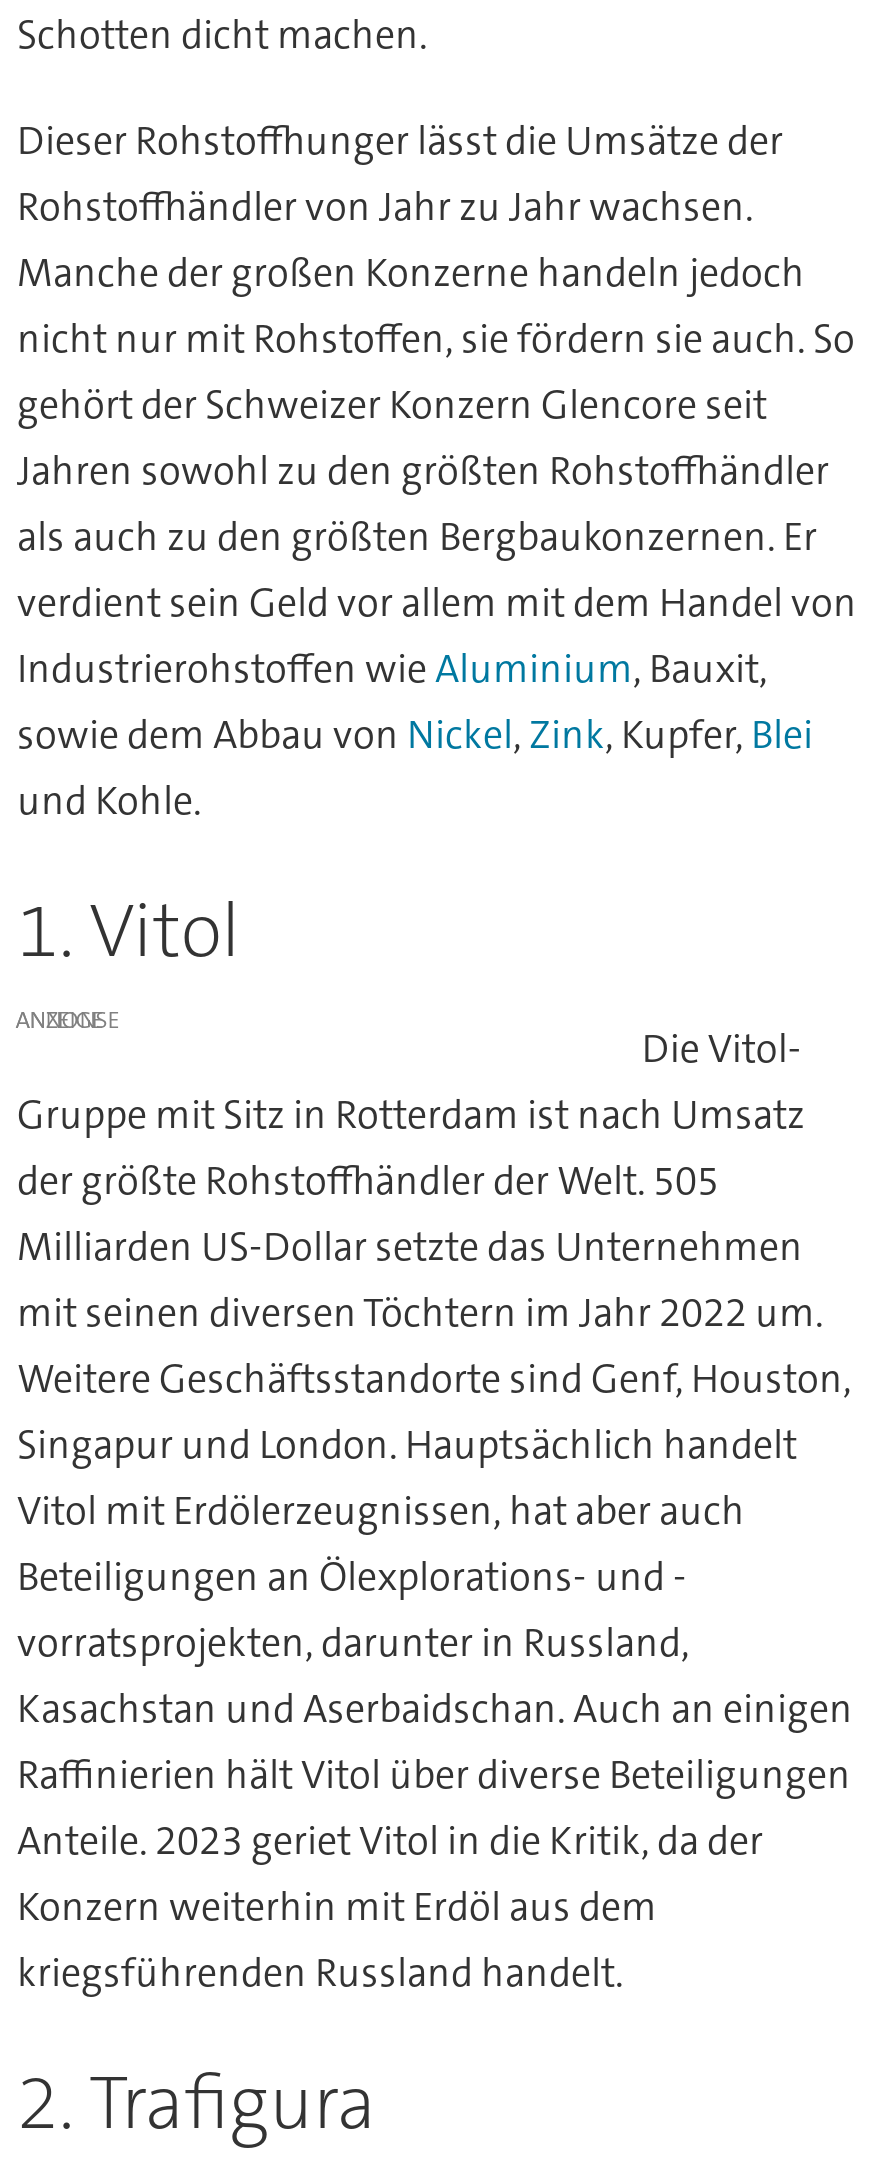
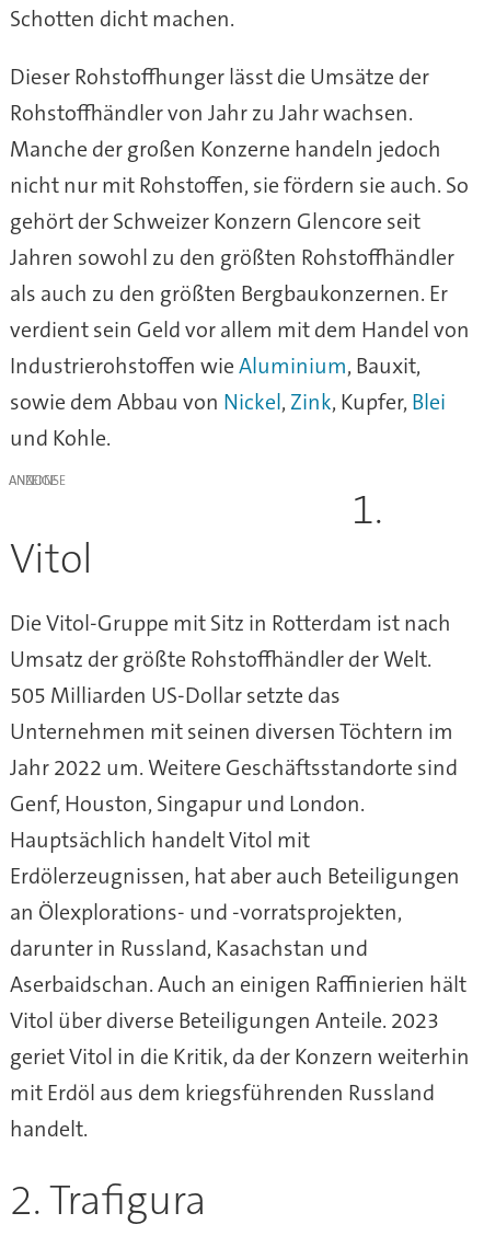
[17,882,241,980] 1. Vitol -> none
moved [15,1005,103,1037] -> [9,472,57,489]: ANZEIGE
[17,1023,853,1999] Die Vitol- | Gruppe mit Sitz in Rotterdam ist nach Umsatz | der größte Rohstoffhändler der Welt. 505 | Milliarden US-Dollar setzte das Unternehmen | mit seinen diversen Töchtern im Jahr 2022 um. | Weitere Geschäftsstandorte sind Genf, Houston, | Singapur und London. Hauptsächlich handelt | Vitol mit Erdölerzeugnissen, hat aber auch | Beteiligungen an Ölexplorations- und - | vorratsprojekten, darunter in Russland, | Kasachstan und Aserbaidschan. Auch an einigen | Raffinierien hält Vitol über diverse Beteiligungen | Anteile. 2023 geriet Vitol in die Kritik, da der | Konzern weiterhin mit Erdöl aus dem | kriegsführenden Russland handelt. -> [10,483,470,1143] 1. | Vitol | Die Vitol-Gruppe mit Sitz in Rotterdam ist nach | Umsatz der größte Rohstoffhändler der Welt. | 505 Milliarden US-Dollar setzte das | Unternehmen mit seinen diversen Töchtern im | Jahr 2022 um. Weitere Geschäftsstandorte sind | Genf, Houston, Singapur und London. | Hauptsächlich handelt Vitol mit | Erdölerzeugnissen, hat aber auch Beteiligungen | an Ölexplorations- und -vorratsprojekten, | darunter in Russland, Kasachstan und | Aserbaidschan. Auch an einigen Raffinierien hält | Vitol über diverse Beteiligungen Anteile. 2023 | geriet Vitol in die Kritik, da der Konzern weiterhin | mit Erdöl aus dem kriegsführenden Russland | handelt.

